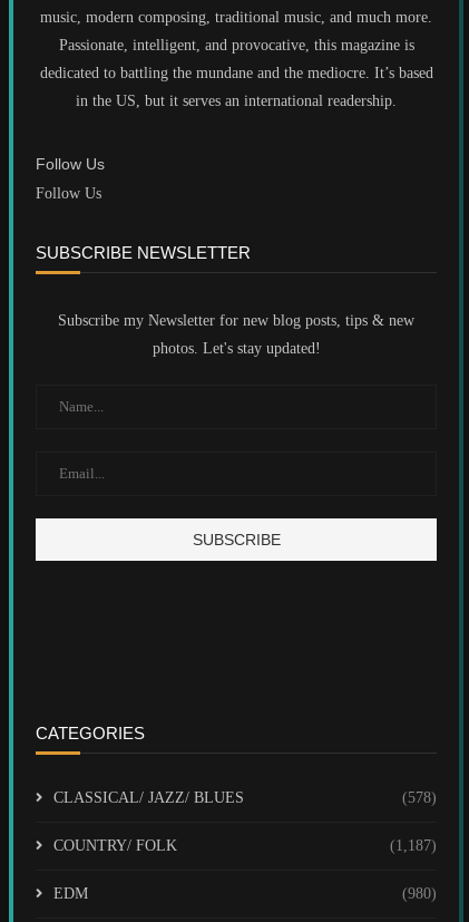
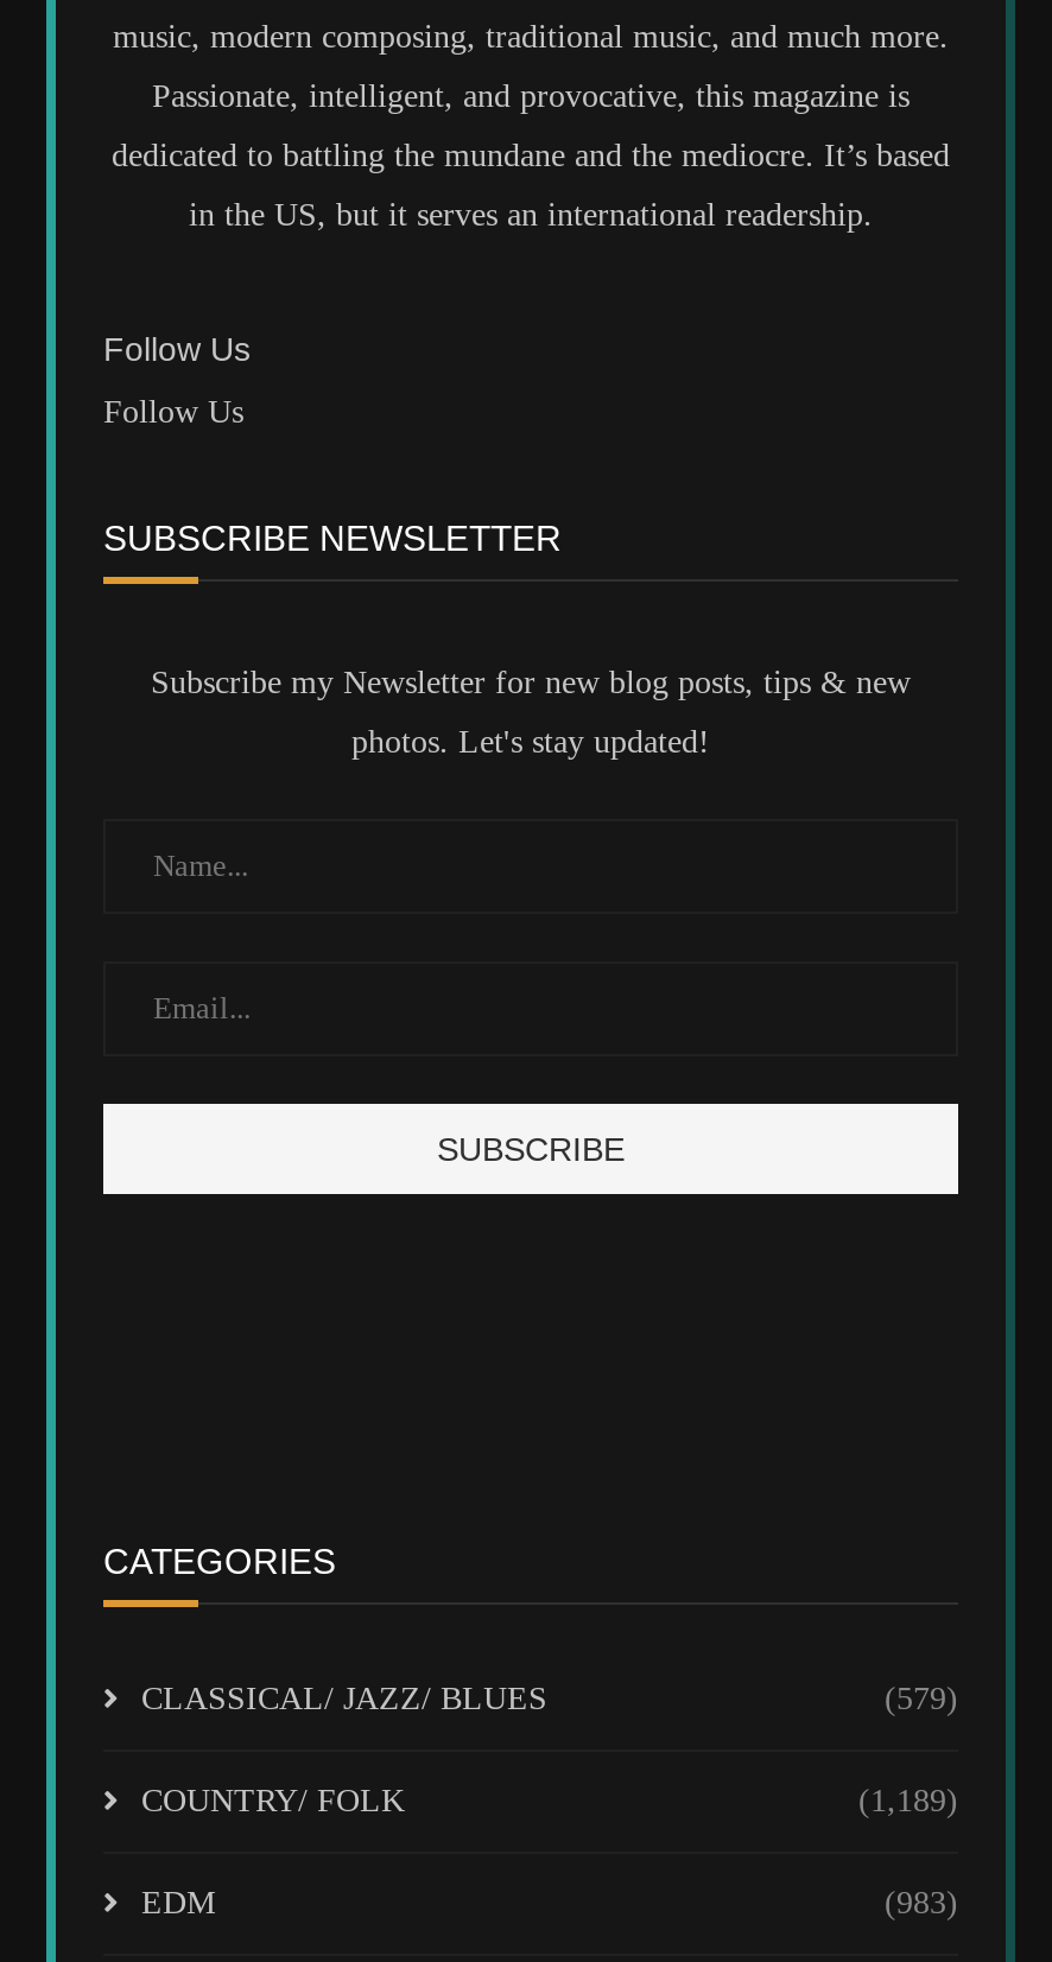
[402,789,437,806] (578) -> [885,1680,958,1716] (579)
[390,837,437,854] (1,187) -> [858,1783,958,1818] (1,189)
[402,885,437,902] (980) -> [885,1885,958,1920] (983)

